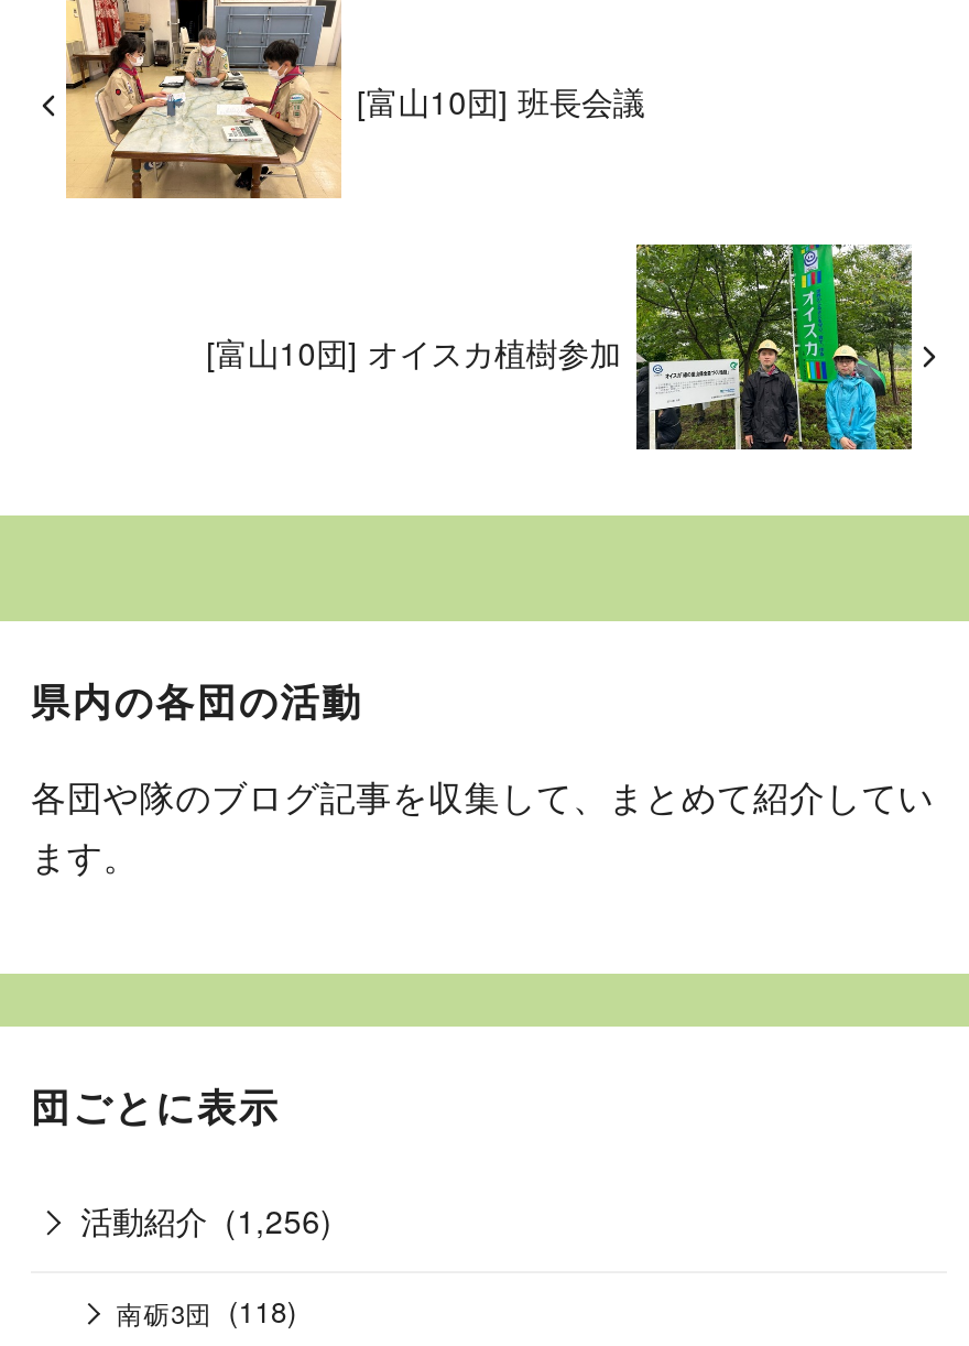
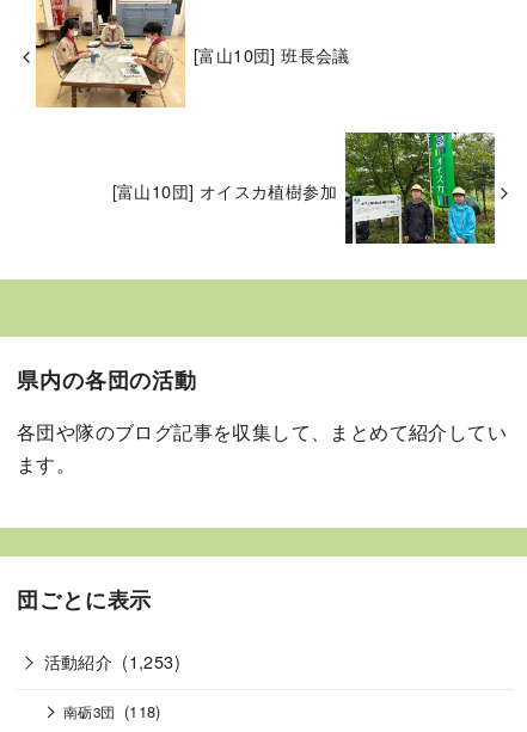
[81,1197,333,1243] 活動紹介 (1,256) -> [44,649,180,674] 活動紹介 (1,253)

